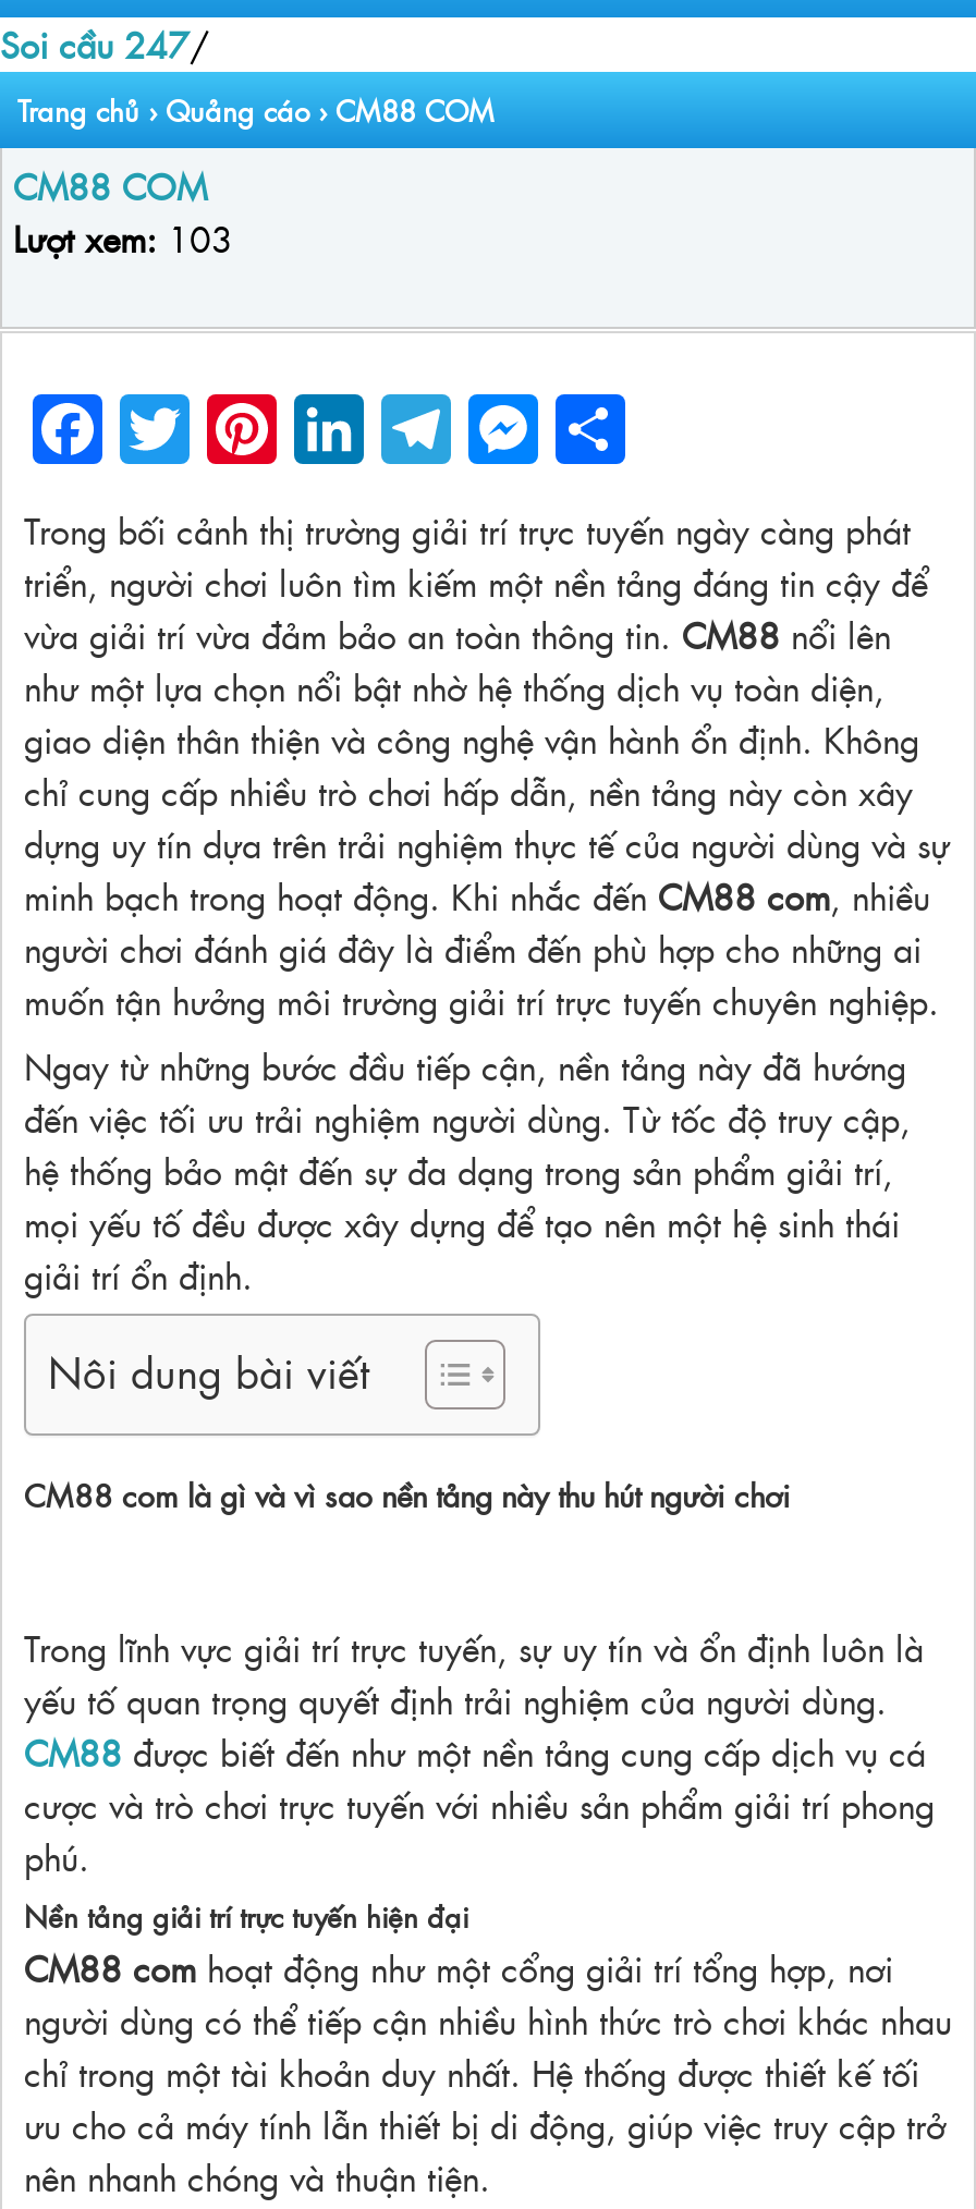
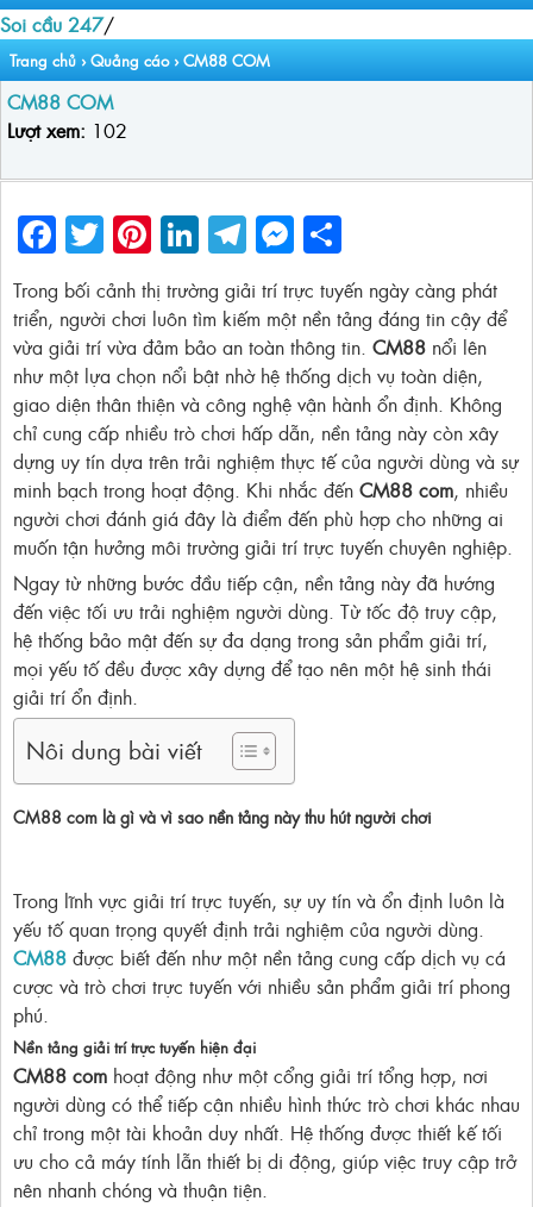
[13,211,233,263] Lượt xem: 103 -> [7,115,127,144] Lượt xem: 102

